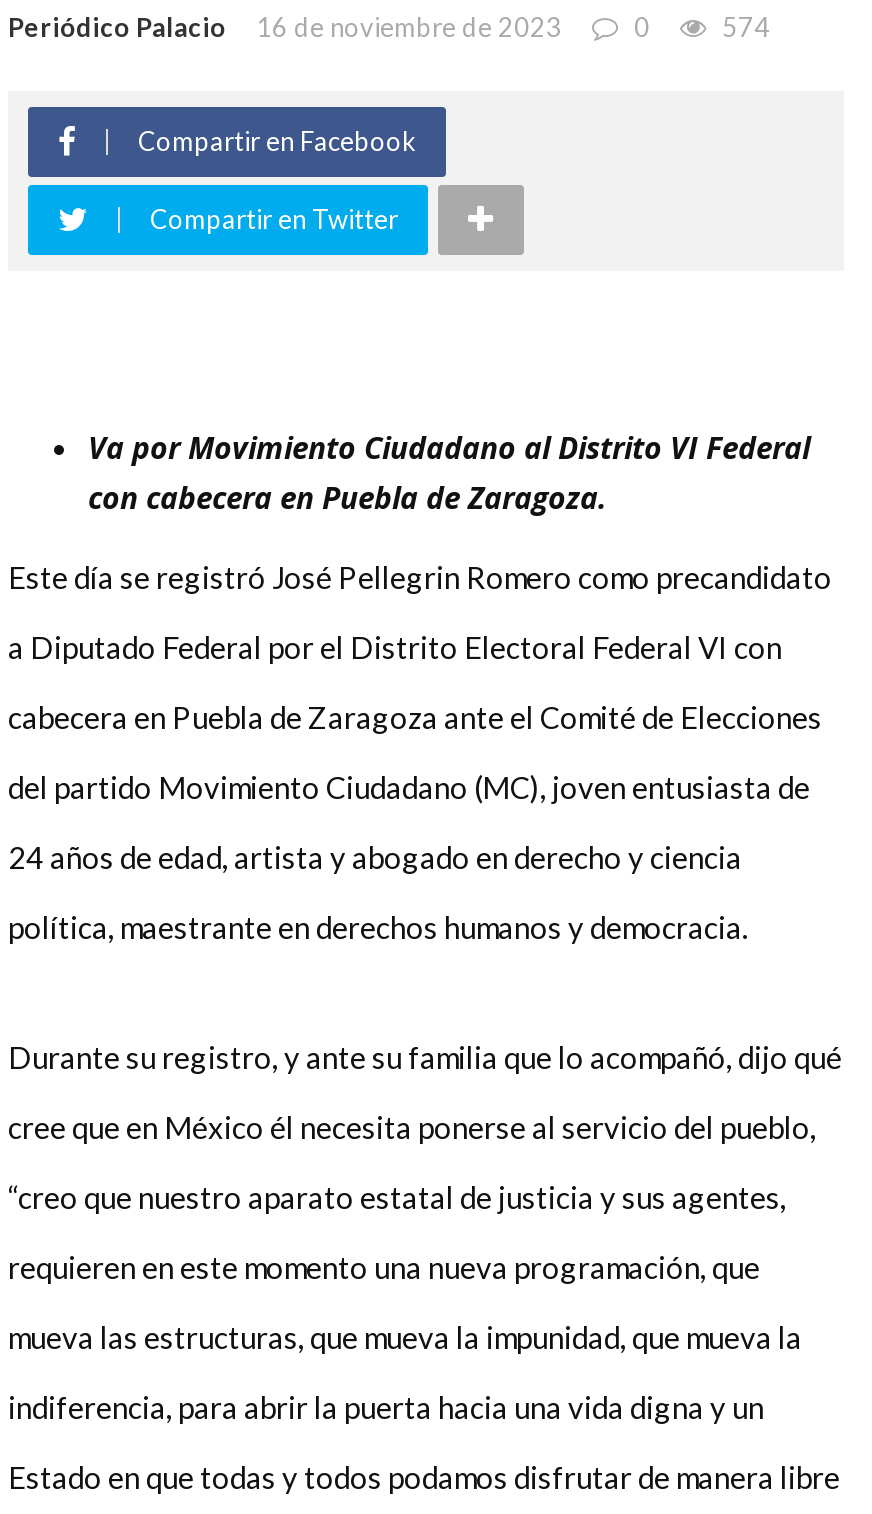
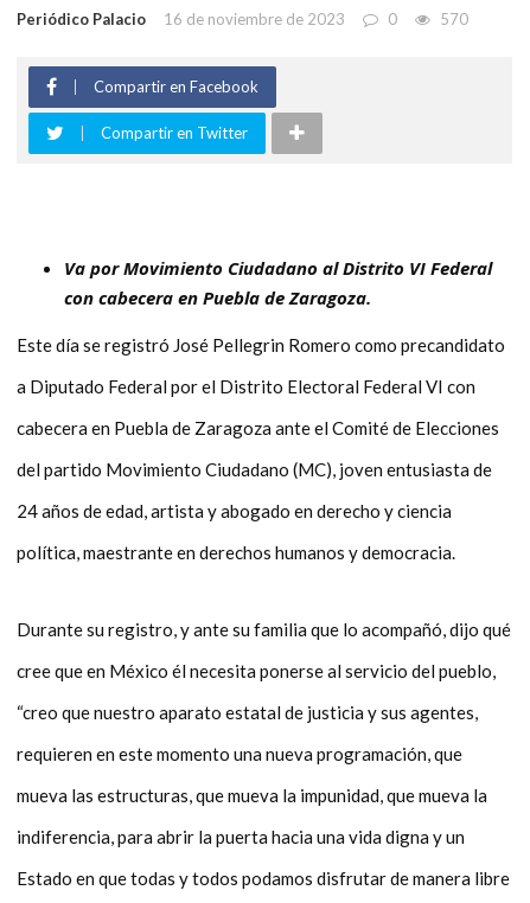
[722,11,770,43] 574 -> [440,9,468,28] 570

